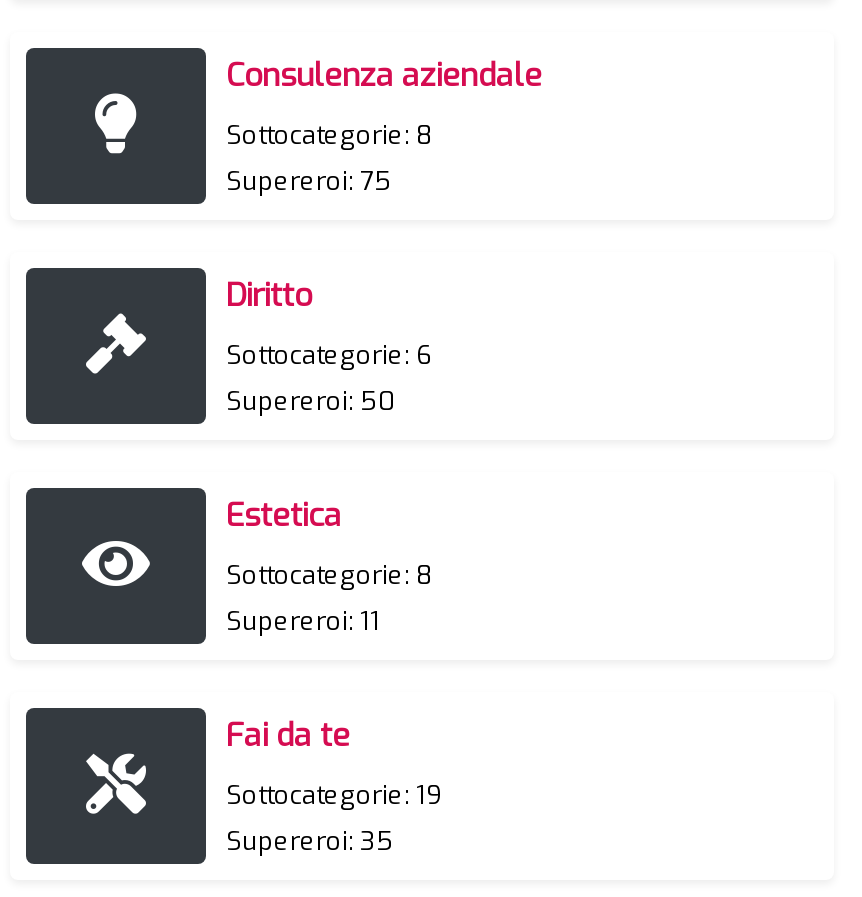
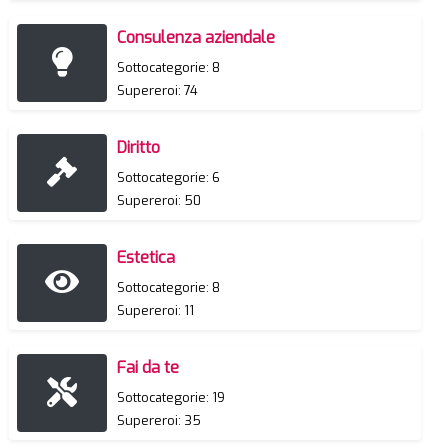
[226,164,392,198] Supereroi: 75 -> [117,82,198,99] Supereroi: 74

